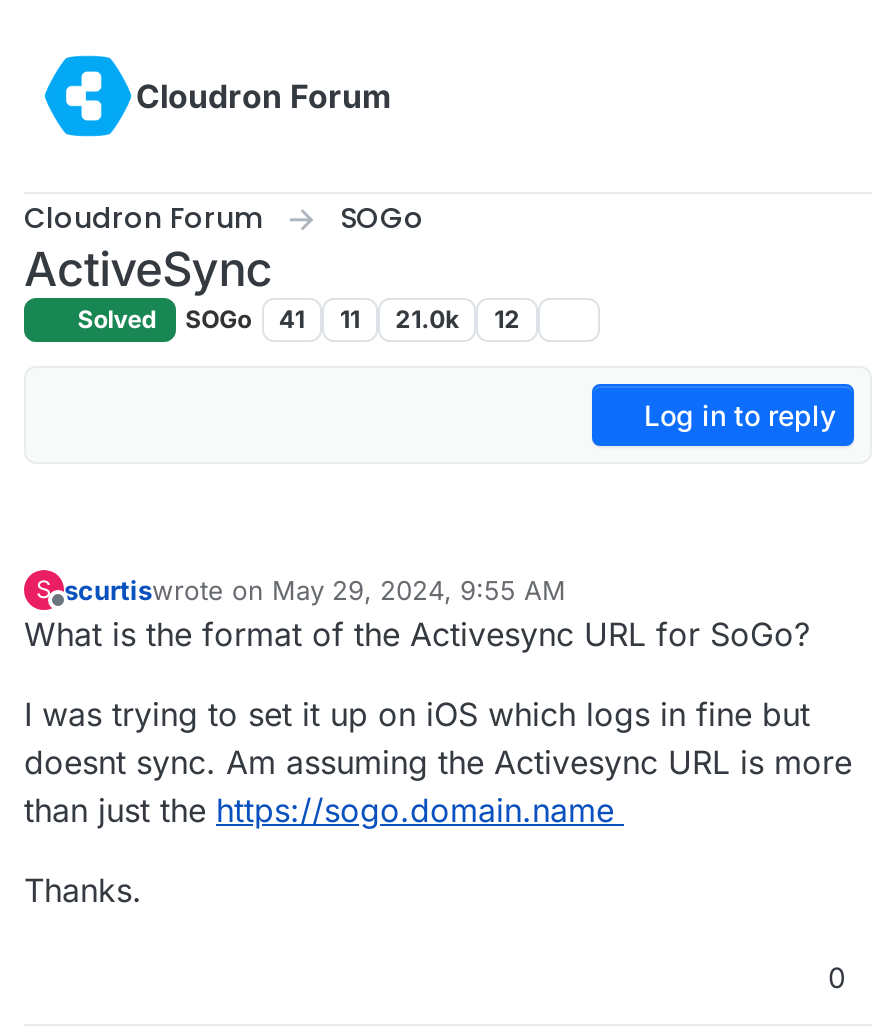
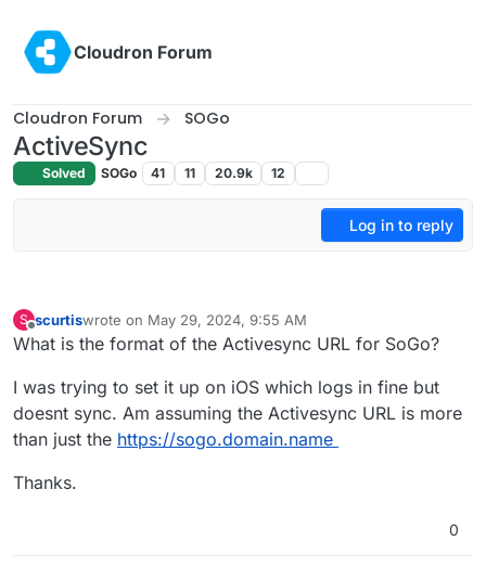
[78,304,520,334] Solved SOGo 41 11 21.0k 12 -> [42,165,286,181] Solved SOGo 41 11 20.9k 12

